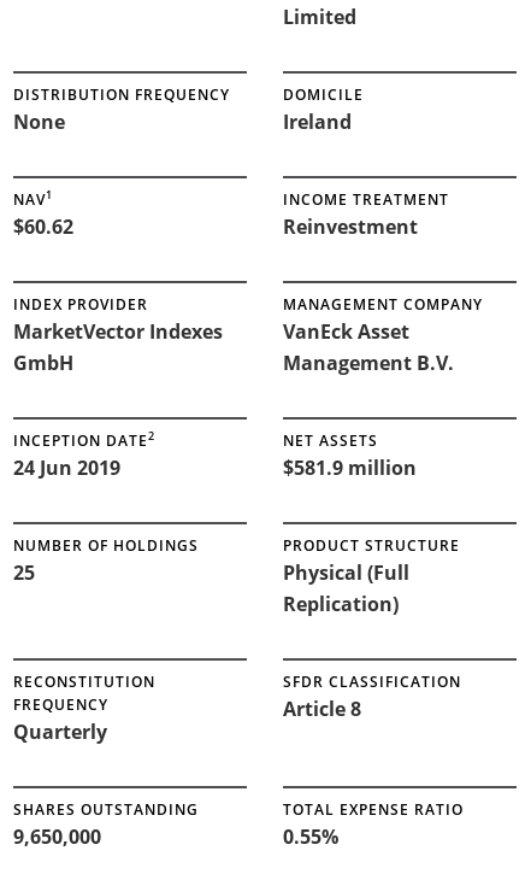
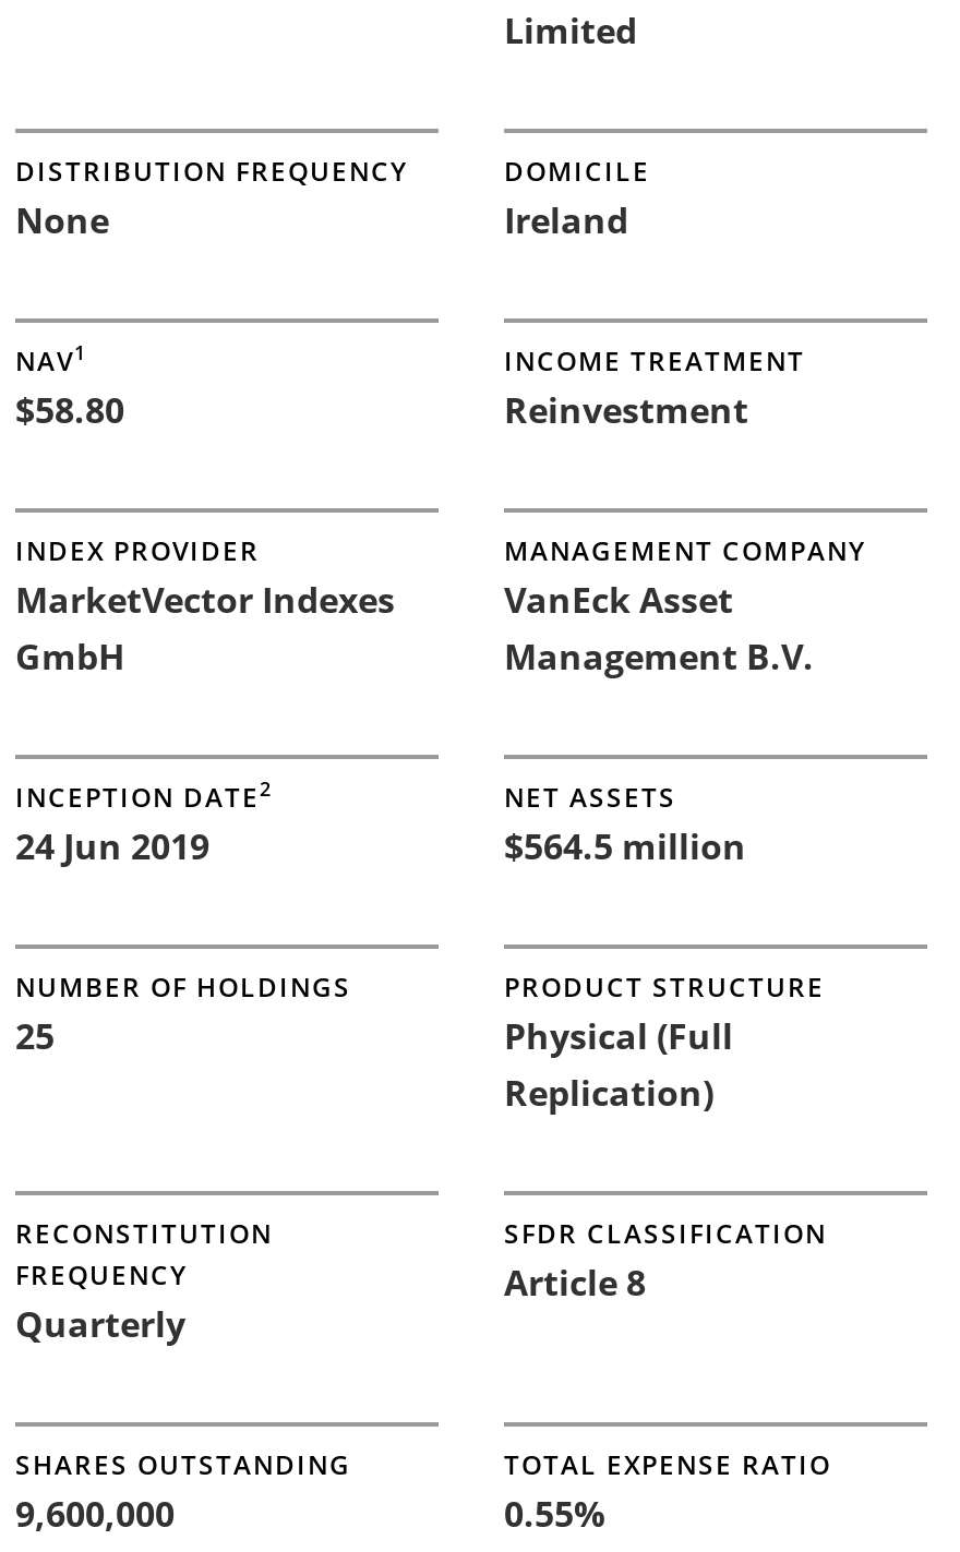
[13,213,73,240] $60.62 -> [15,386,124,434] $58.80
[283,454,417,481] $581.9 million -> [504,822,746,870] $564.5 million
[13,823,101,850] 9,650,000 -> [15,1490,175,1538] 9,600,000

